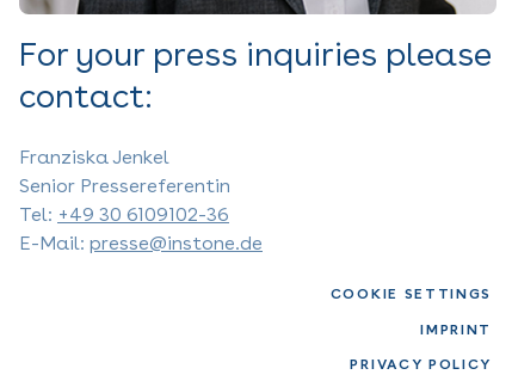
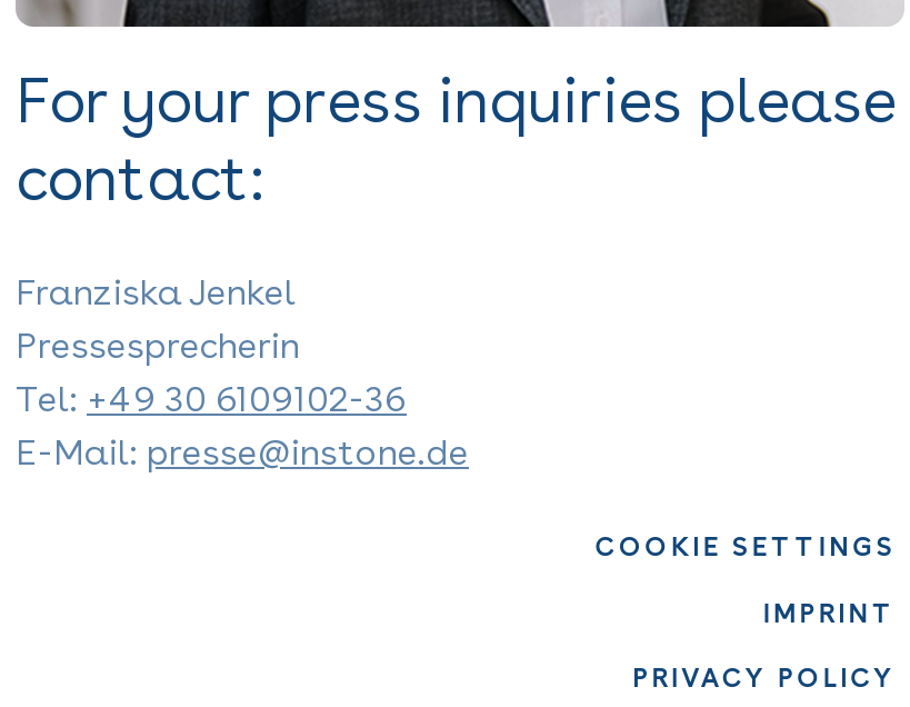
[19,174,230,197] Senior Pressereferentin -> [16,324,300,366] Pressesprecherin

